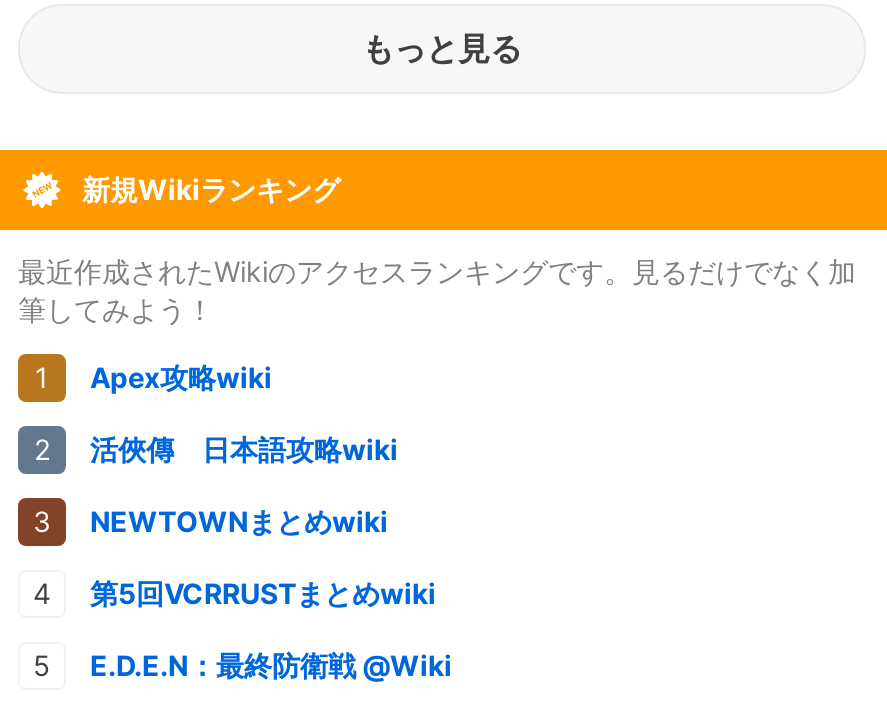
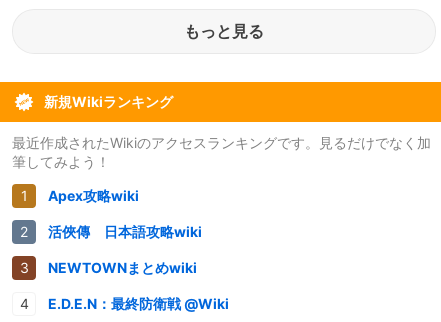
[90,576,436,610] 第5回VCRRUSTまとめwiki -> none

